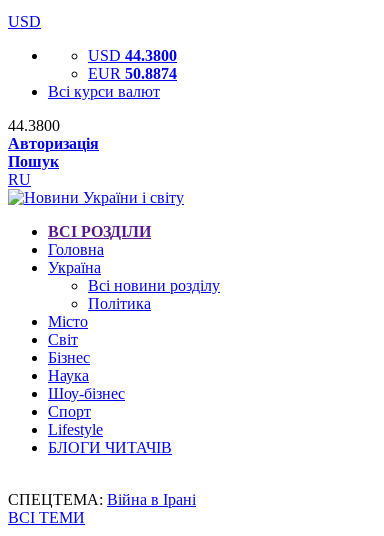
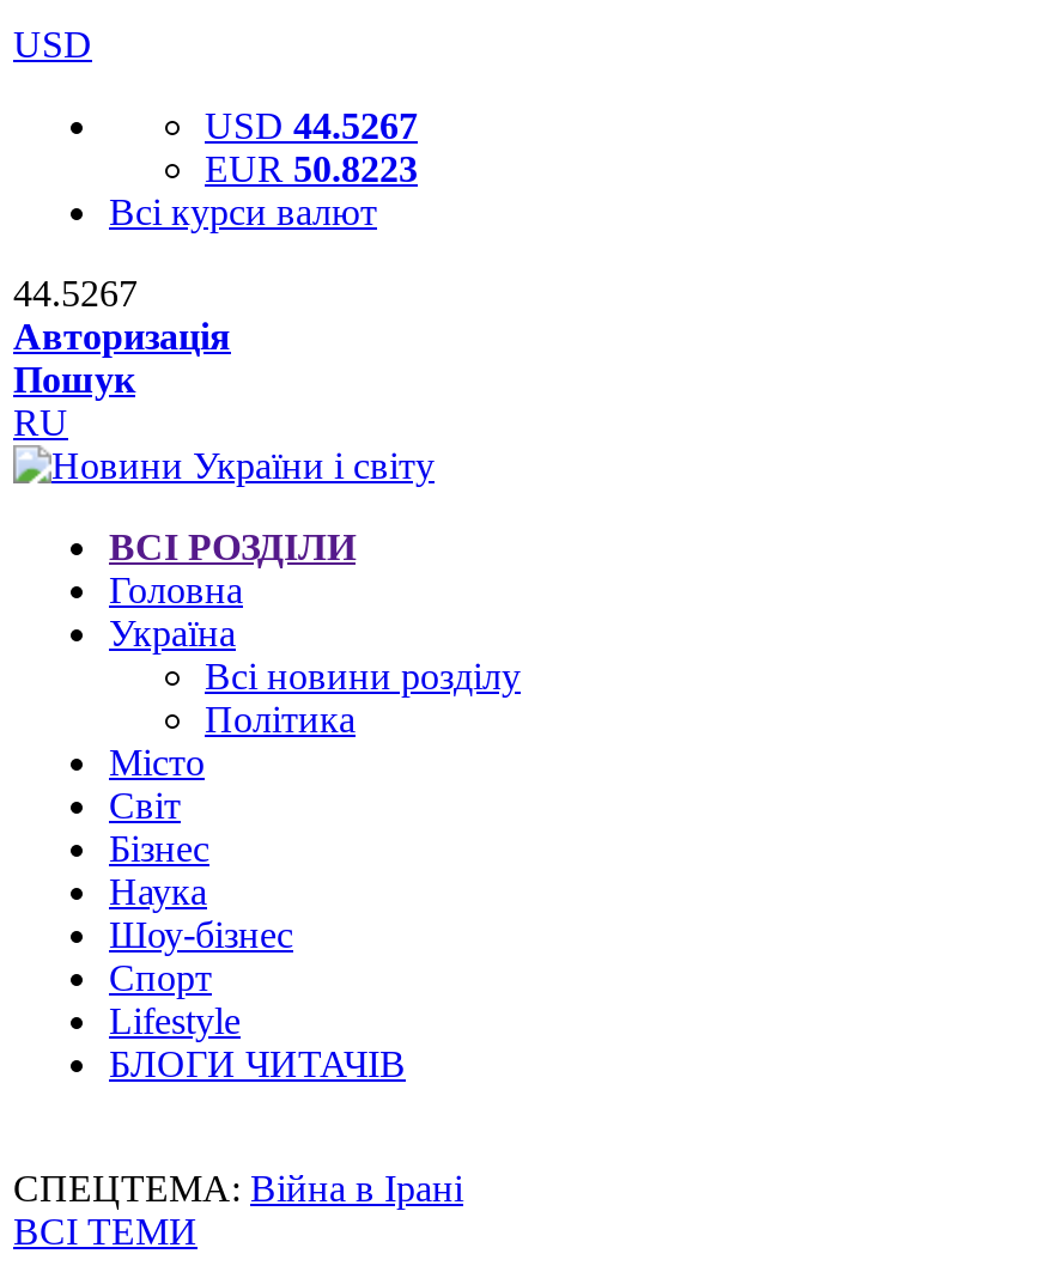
[88,47,177,64] USD 44.3800 -> [205,105,418,146] USD 44.5267
[88,65,177,82] EUR 50.8874 -> [205,148,418,189] EUR 50.8223
[8,117,60,134] 44.3800 -> [13,273,138,314] 44.5267

